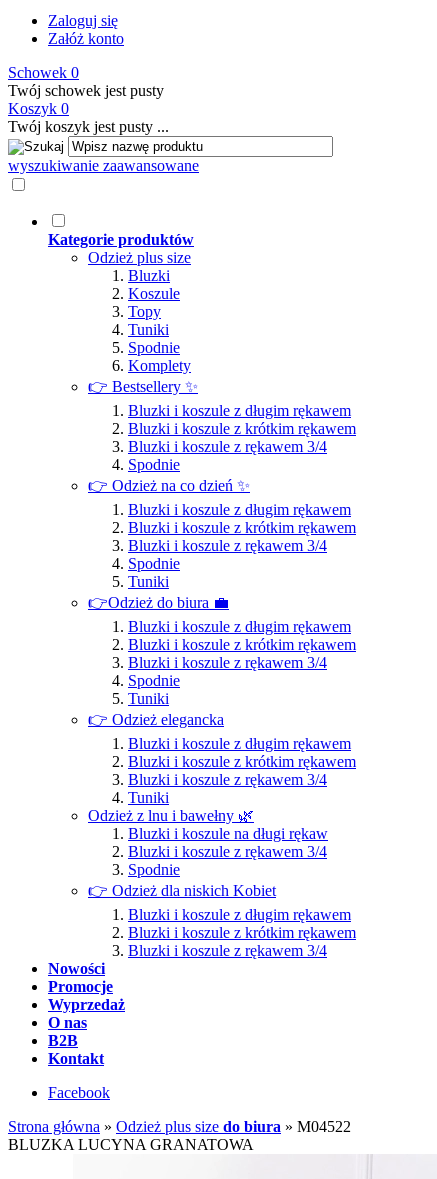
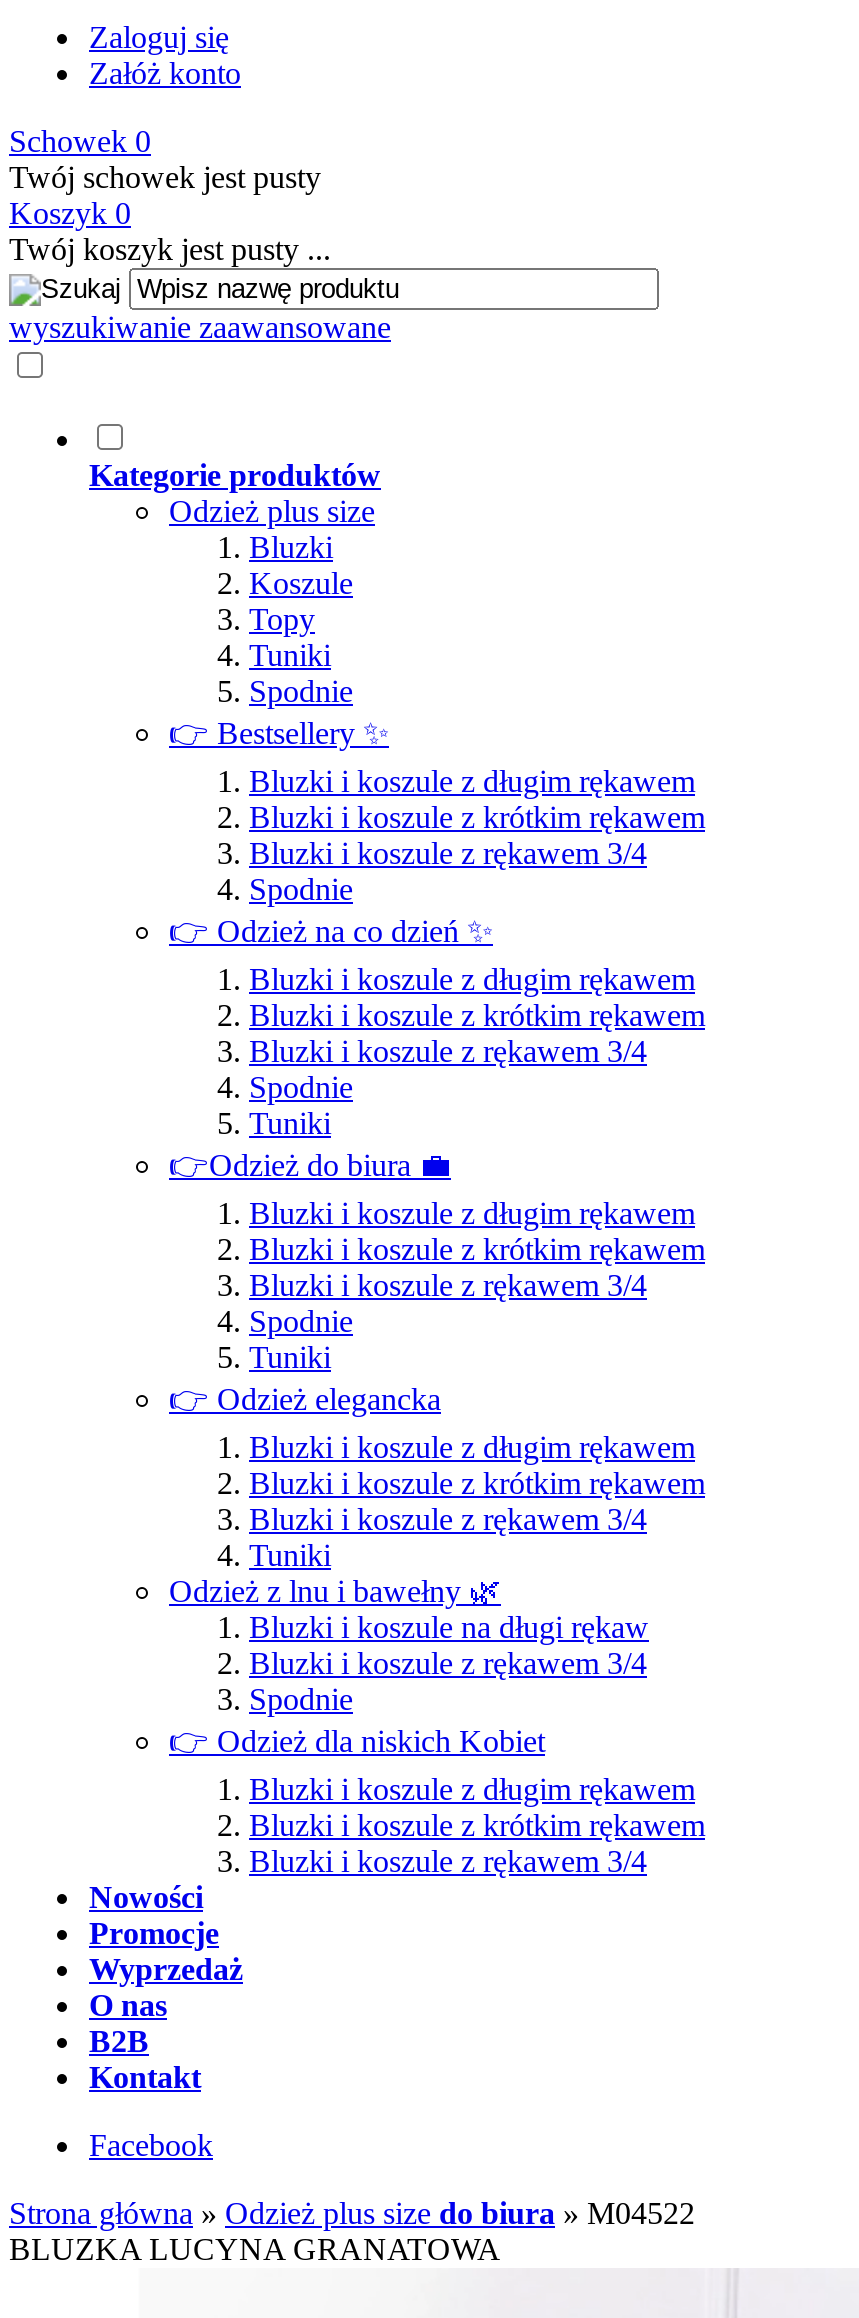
[128,357,191,374] Komplety -> none

